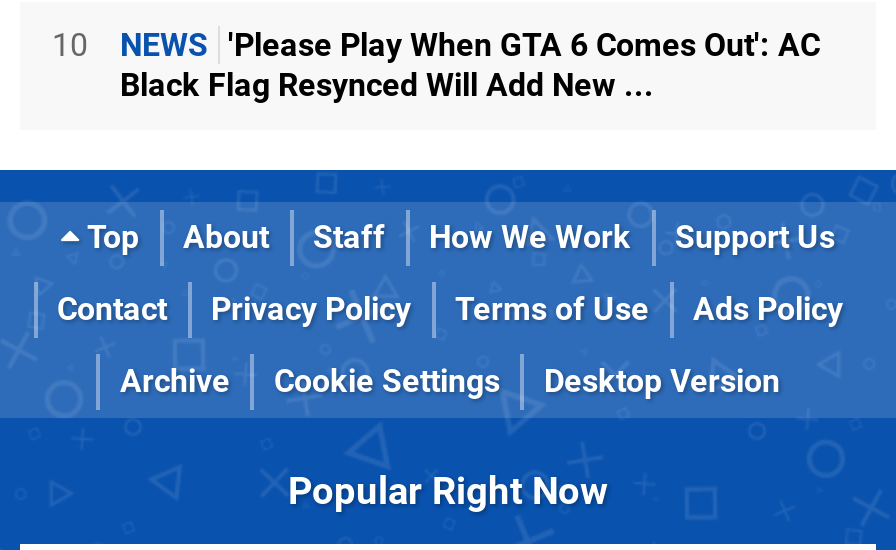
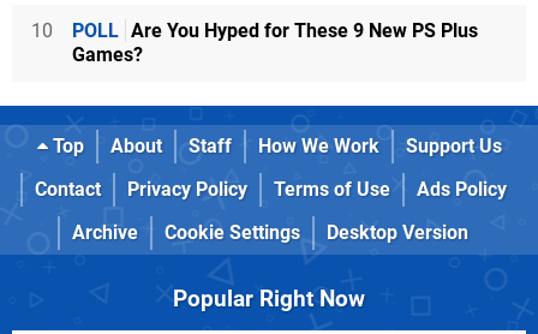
[120,26,820,104] NEWS 'Please Play When GTA 6 Comes Out': AC | Black Flag Resynced Will Add New ... -> [72,19,478,66] POLL Are You Hyped for These 9 New PS Plus | Games?

